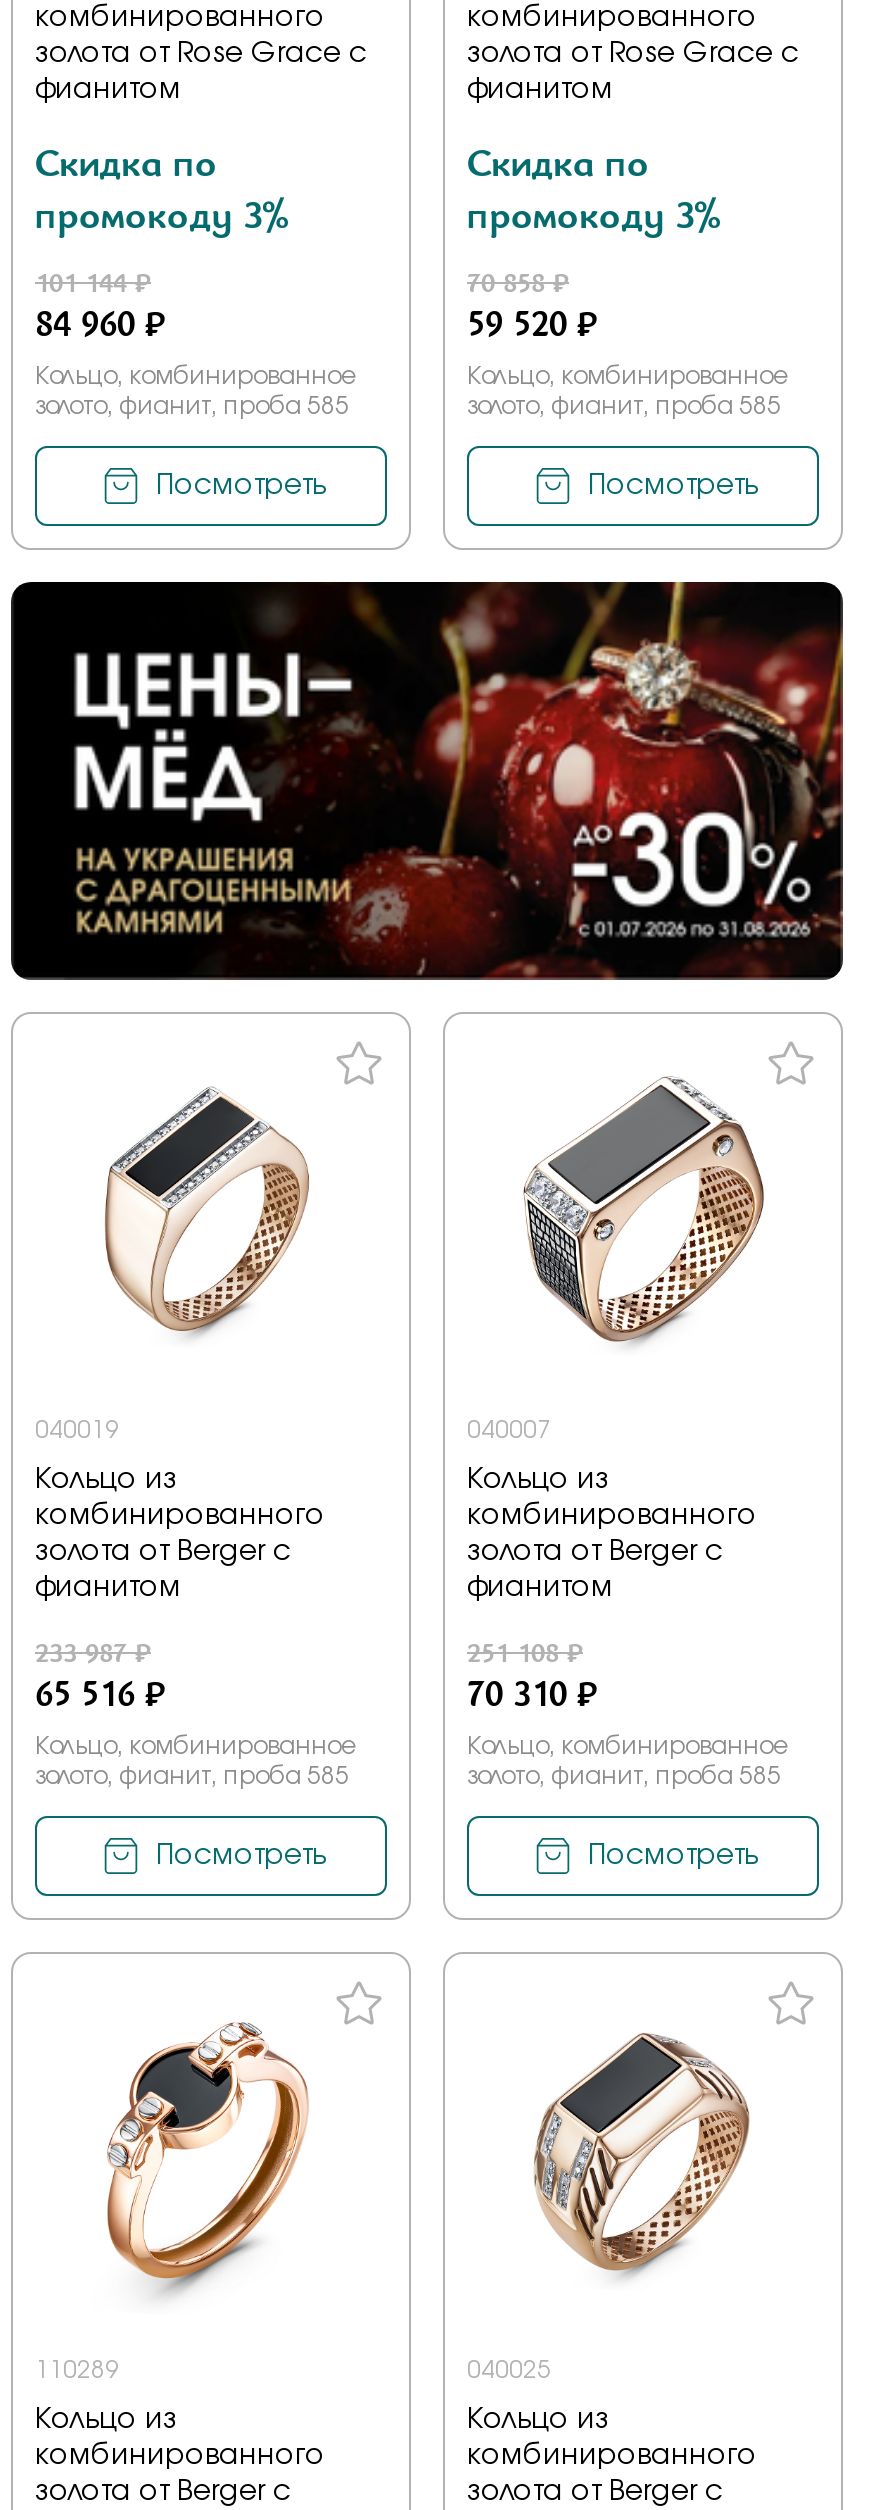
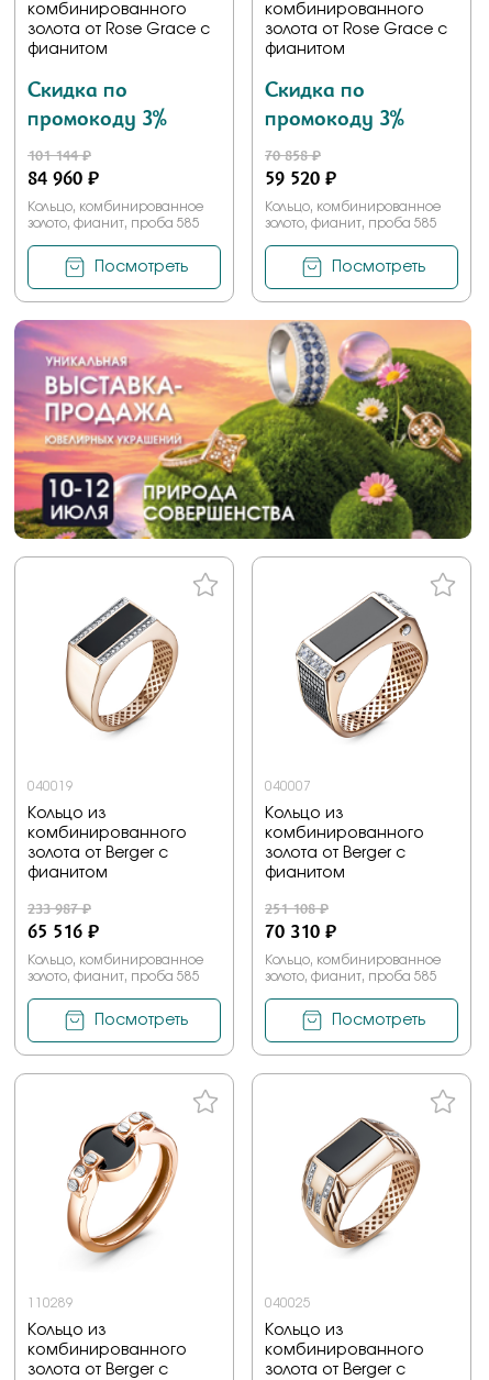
[9,580,845,982] [image] -> [13,320,473,540] [image]

